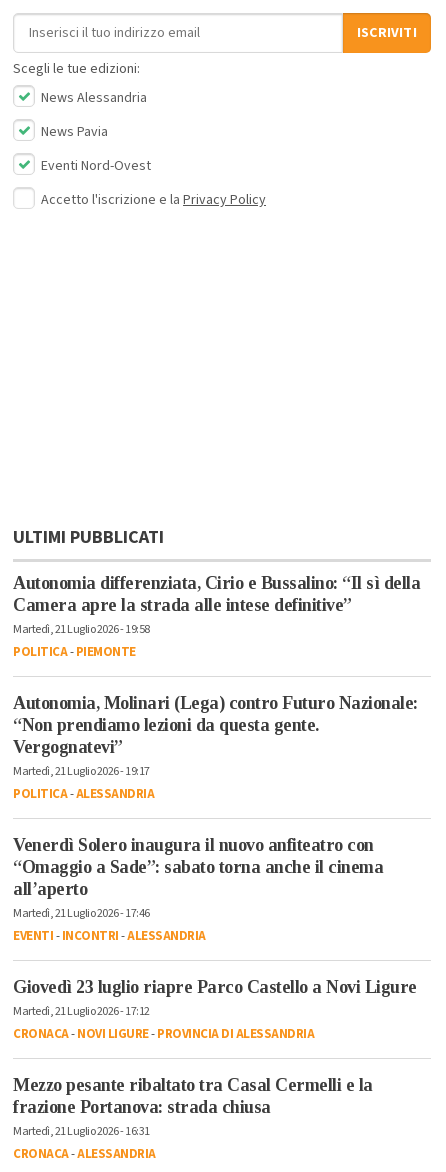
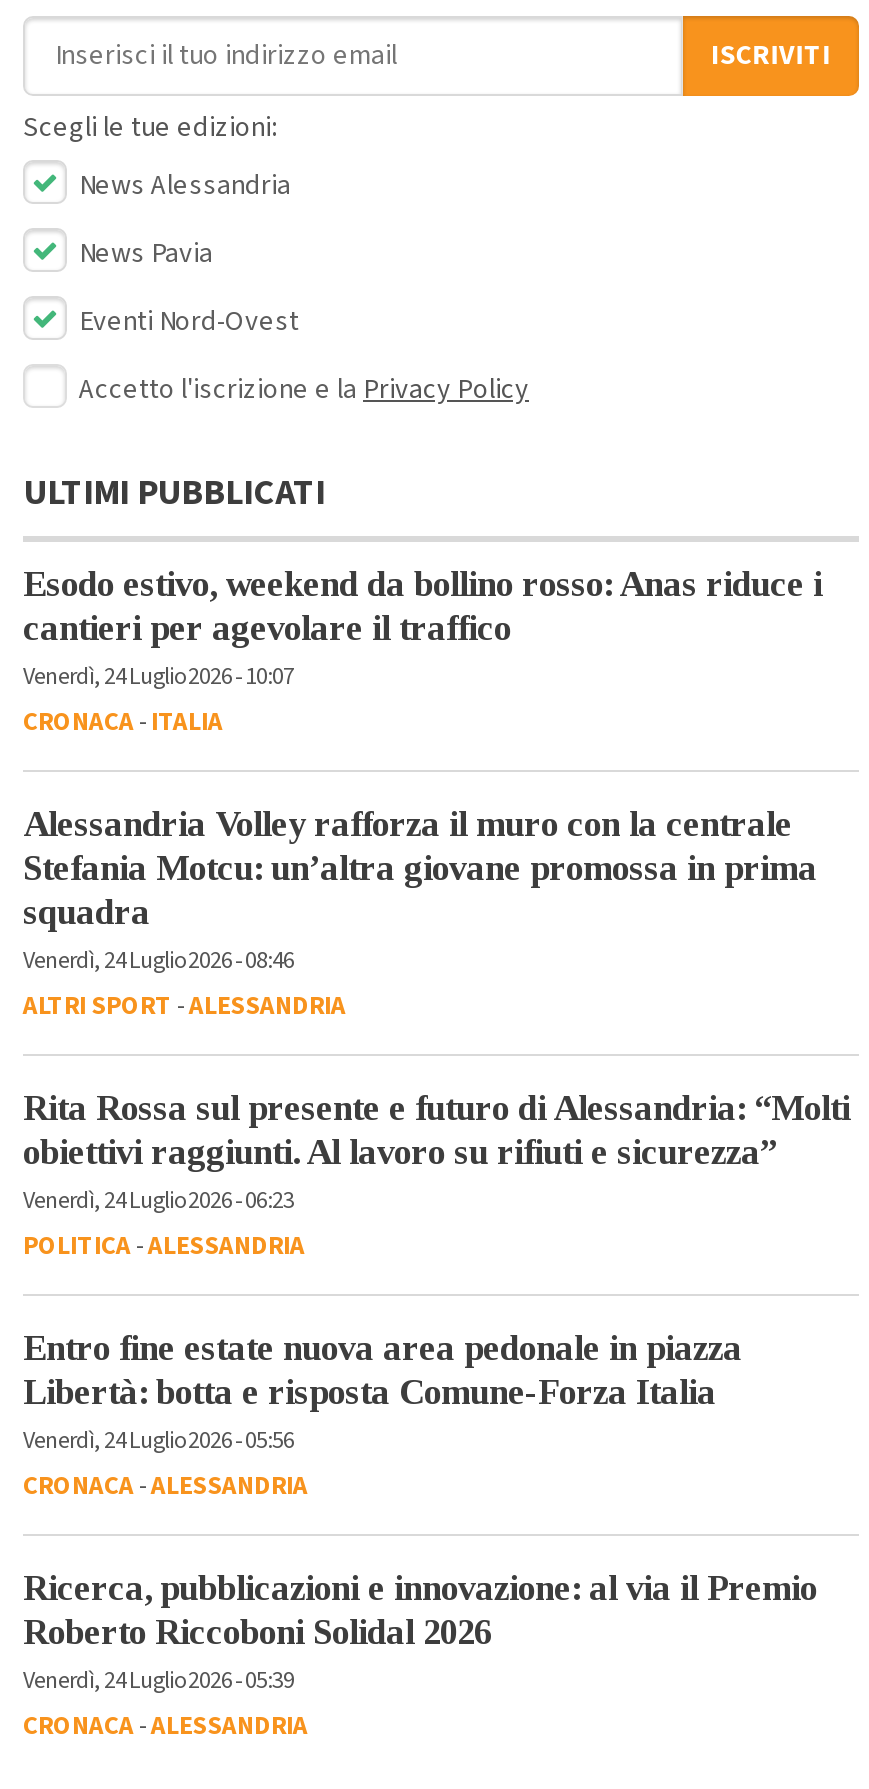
[13,573,420,780] Autonomia differenziata, Cirio e Bussalino: “Il sì della | Camera apre la strada alle intese definitive” | Martedì, 21 Luglio 2026 - 19:58 | POLITICA-PIEMONTE | Autonomia, Molinari (Lega) contro Futuro Nazionale: | “Non prendiamo lezioni da questa gente. | Vergognatevi” | Martedì, 21 Luglio 2026 - 19:17 -> [23,564,850,1218] Esodo estivo, weekend da bollino rosso: Anas riduce i | cantieri per agevolare il traffico | Venerdì, 24 Luglio 2026 - 10:07 | CRONACA - ITALIA | Alessandria Volley rafforza il muro con la centrale | Stefania Motcu: un’altra giovane promossa in prima | squadra | Venerdì, 24 Luglio 2026 - 08:46 | ALTRI SPORT -ALESSANDRIA | Rita Rossa sul presente e futuro di Alessandria: “Molti | obiettivi raggiunti. Al lavoro su rifiuti e sicurezza” | Venerdì, 24 Luglio 2026 - 06:23
[13,835,416,1140] Venerdì Solero inaugura il nuovo anfiteatro con | “Omaggio a Sade”: sabato torna anche il cinema | all’aperto | Martedì, 21 Luglio 2026 - 17:46 | EVENTI-INCONTRI-ALESSANDRIA | Giovedì 23 luglio riapre Parco Castello a Novi Ligure | Martedì, 21 Luglio 2026 - 17:12 | CRONACA-NOVI LIGURE-PROVINCIA DI ALESSANDRIA | Mezzo pesante ribaltato tra Casal Cermelli e la | frazione Portanova: strada chiusa | Martedì, 21 Luglio 2026 - 16:31 -> [23,1328,817,1698] Entro fine estate nuova area pedonale in piazza | Libertà: botta e risposta Comune-Forza Italia | Venerdì, 24 Luglio 2026 - 05:56 | CRONACA -ALESSANDRIA | Ricerca, pubblicazioni e innovazione: al via il Premio | Roberto Riccoboni Solidal 2026 | Venerdì, 24 Luglio 2026 - 05:39

